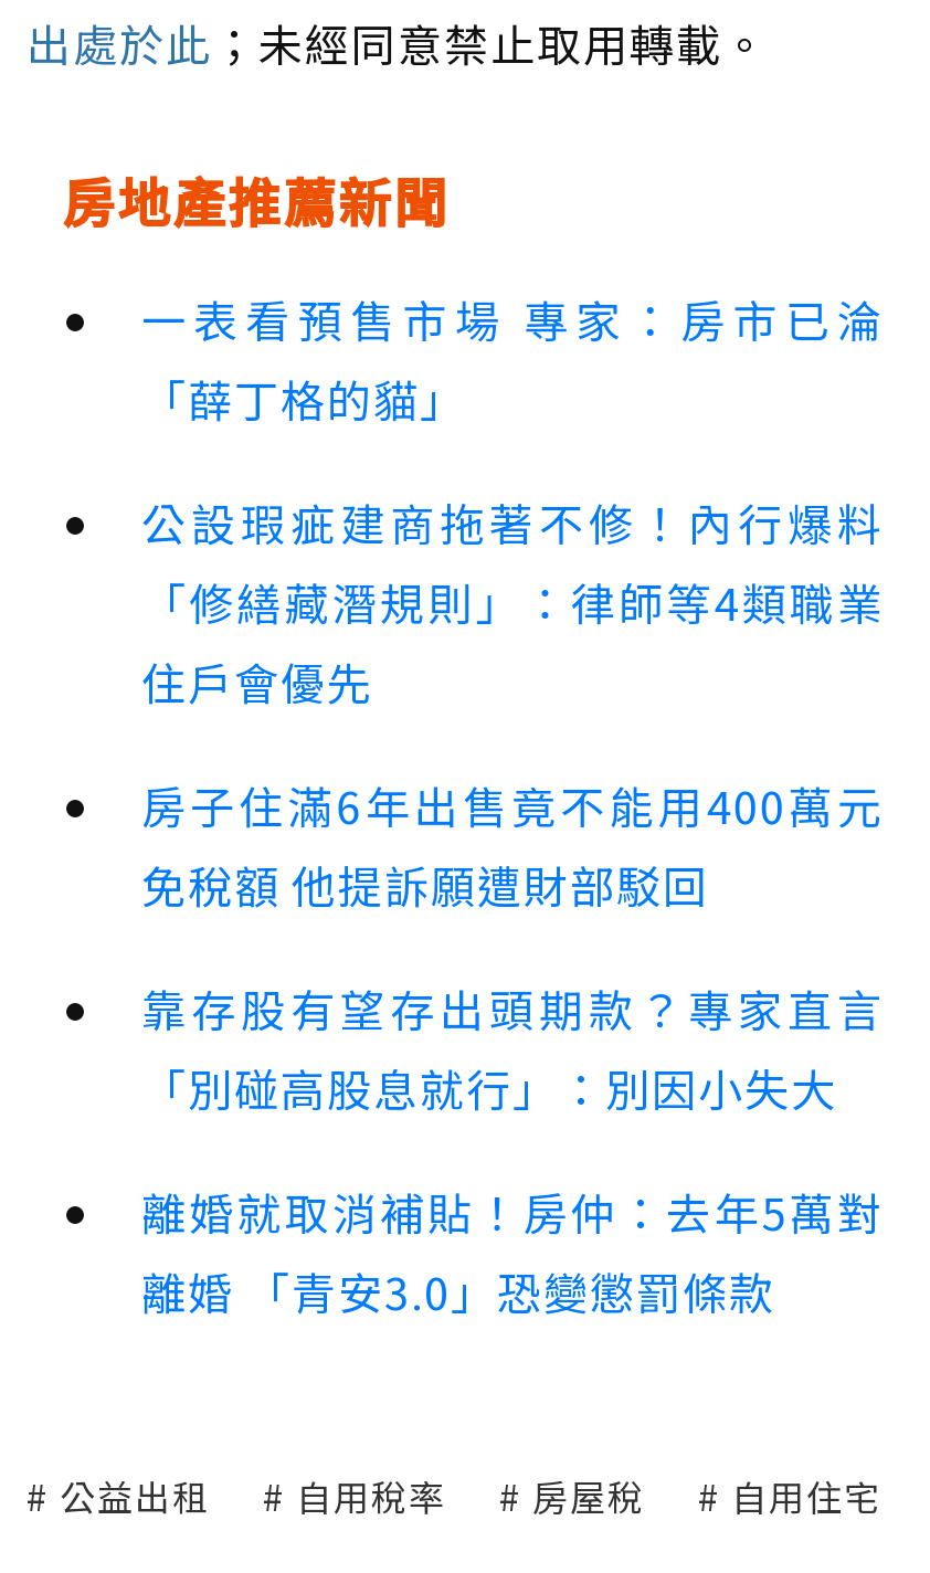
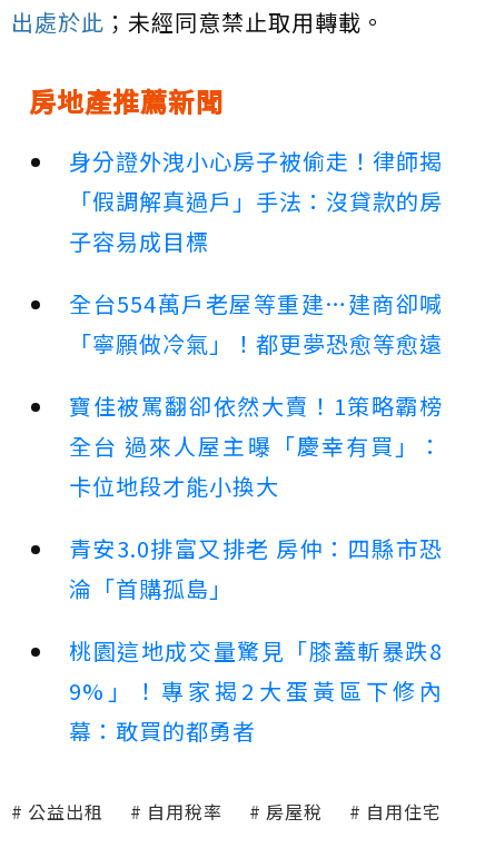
[141,287,884,430] 一表看預售市場 專家：房市已淪 | 「薛丁格的貓」 -> [69,144,443,257] 身分證外洩小心房子被偷走！律師揭 | 「假調解真過戶」手法：沒貸款的房 | 子容易成目標
[141,490,884,713] 公設瑕疵建商拖著不修！內行爆料 | 「修繕藏潛規則」：律師等4類職業 | 住戶會優先 -> [69,287,443,359] 全台554萬戶老屋等重建…建商卻喊 | 「寧願做冷氣」！都更夢恐愈等愈遠
[141,773,884,916] 房子住滿6年出售竟不能用400萬元 | 免稅額 他提訴願遭財部駁回 -> [69,389,443,502] 寶佳被罵翻卻依然大賣！1策略霸榜 | 全台 過來人屋主曝「慶幸有買」： | 卡位地段才能小換大
[141,976,884,1120] 靠存股有望存出頭期款？專家直言 | 「別碰高股息就行」：別因小失大 -> [69,532,443,604] 青安3.0排富又排老 房仲：四縣市恐 | 淪「首購孤島」
[141,1179,884,1323] 離婚就取消補貼！房仲：去年5萬對 | 離婚 「青安3.0」恐變懲罰條款 -> [69,634,443,747] 桃園這地成交量驚見「膝蓋斬暴跌8 | 9%」！專家揭2大蛋黃區下修內 | 幕：敢買的都勇者

